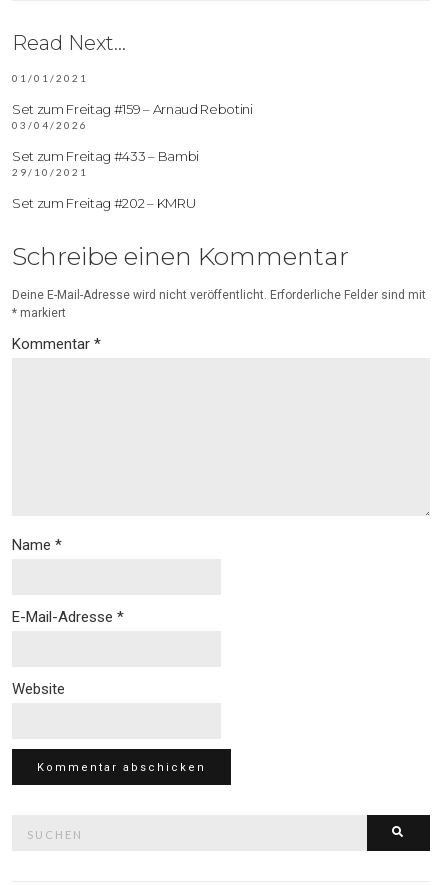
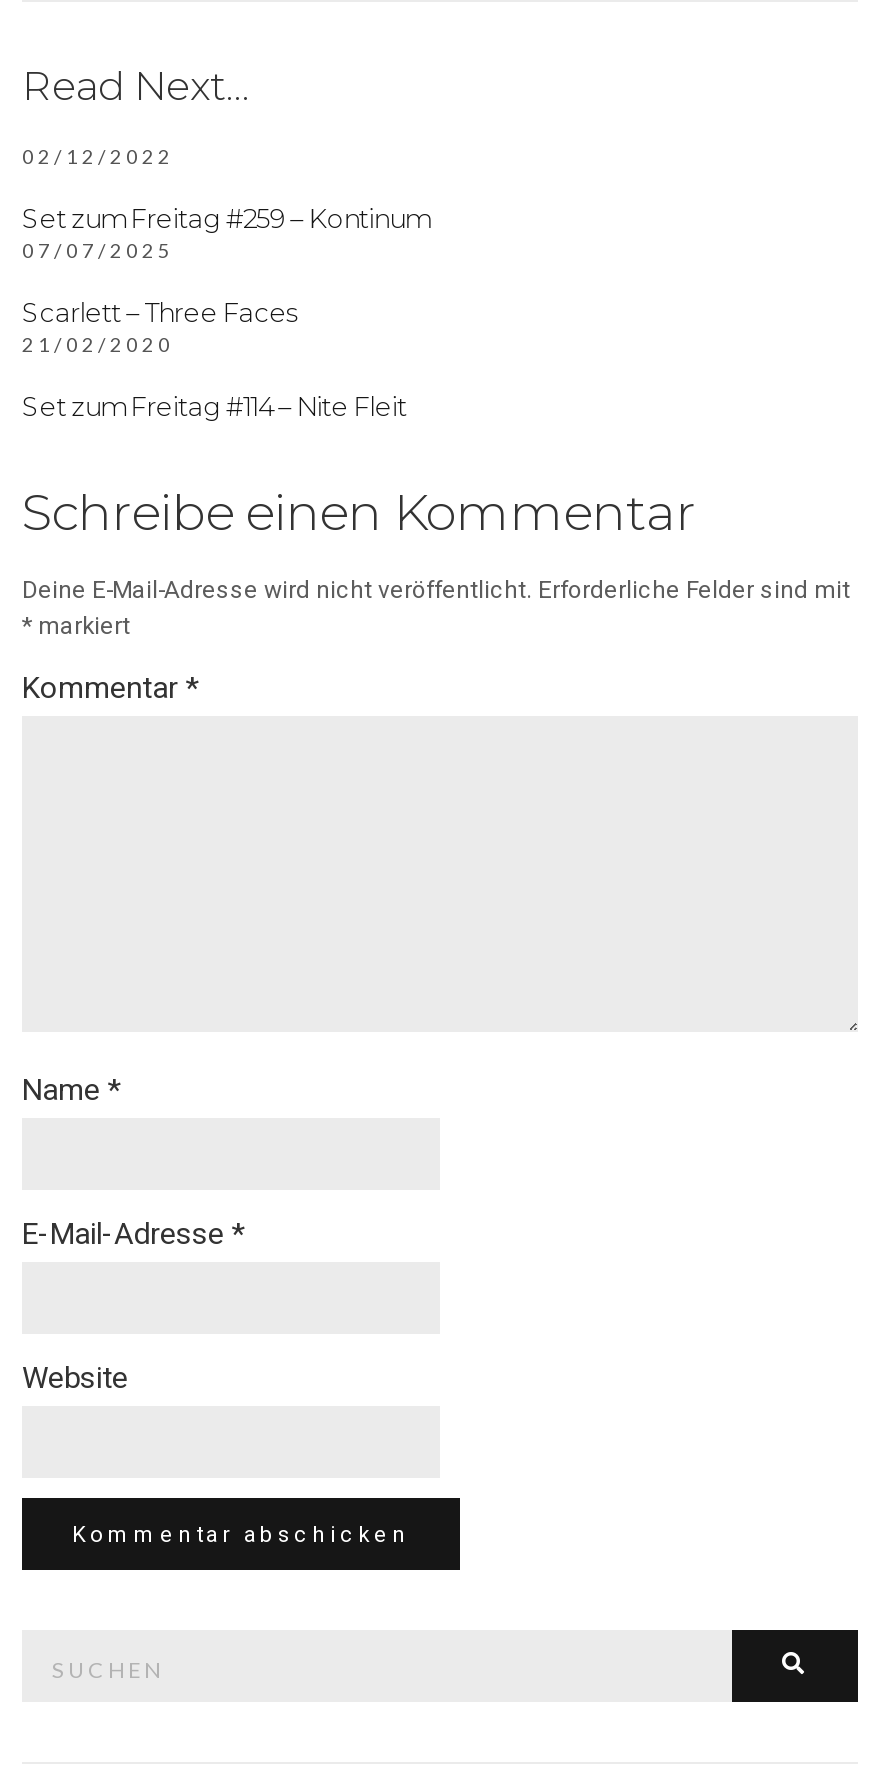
[12,71,88,83] 01/01/2021 -> [22,143,174,167] 02/12/2022
[12,100,253,130] Set zum Freitag #159 – Arnaud Rebotini | 03/04/2026 -> [22,201,430,261] Set zum Freitag #259 – Kontinum | 07/07/2025
[12,147,199,177] Set zum Freitag #433 – Bambi | 29/10/2021 -> [22,295,296,355] Scarlett – Three Faces | 21/02/2020
[12,194,195,210] Set zum Freitag #202 – KMRU -> [22,389,407,421] Set zum Freitag #114 – Nite Fleit

